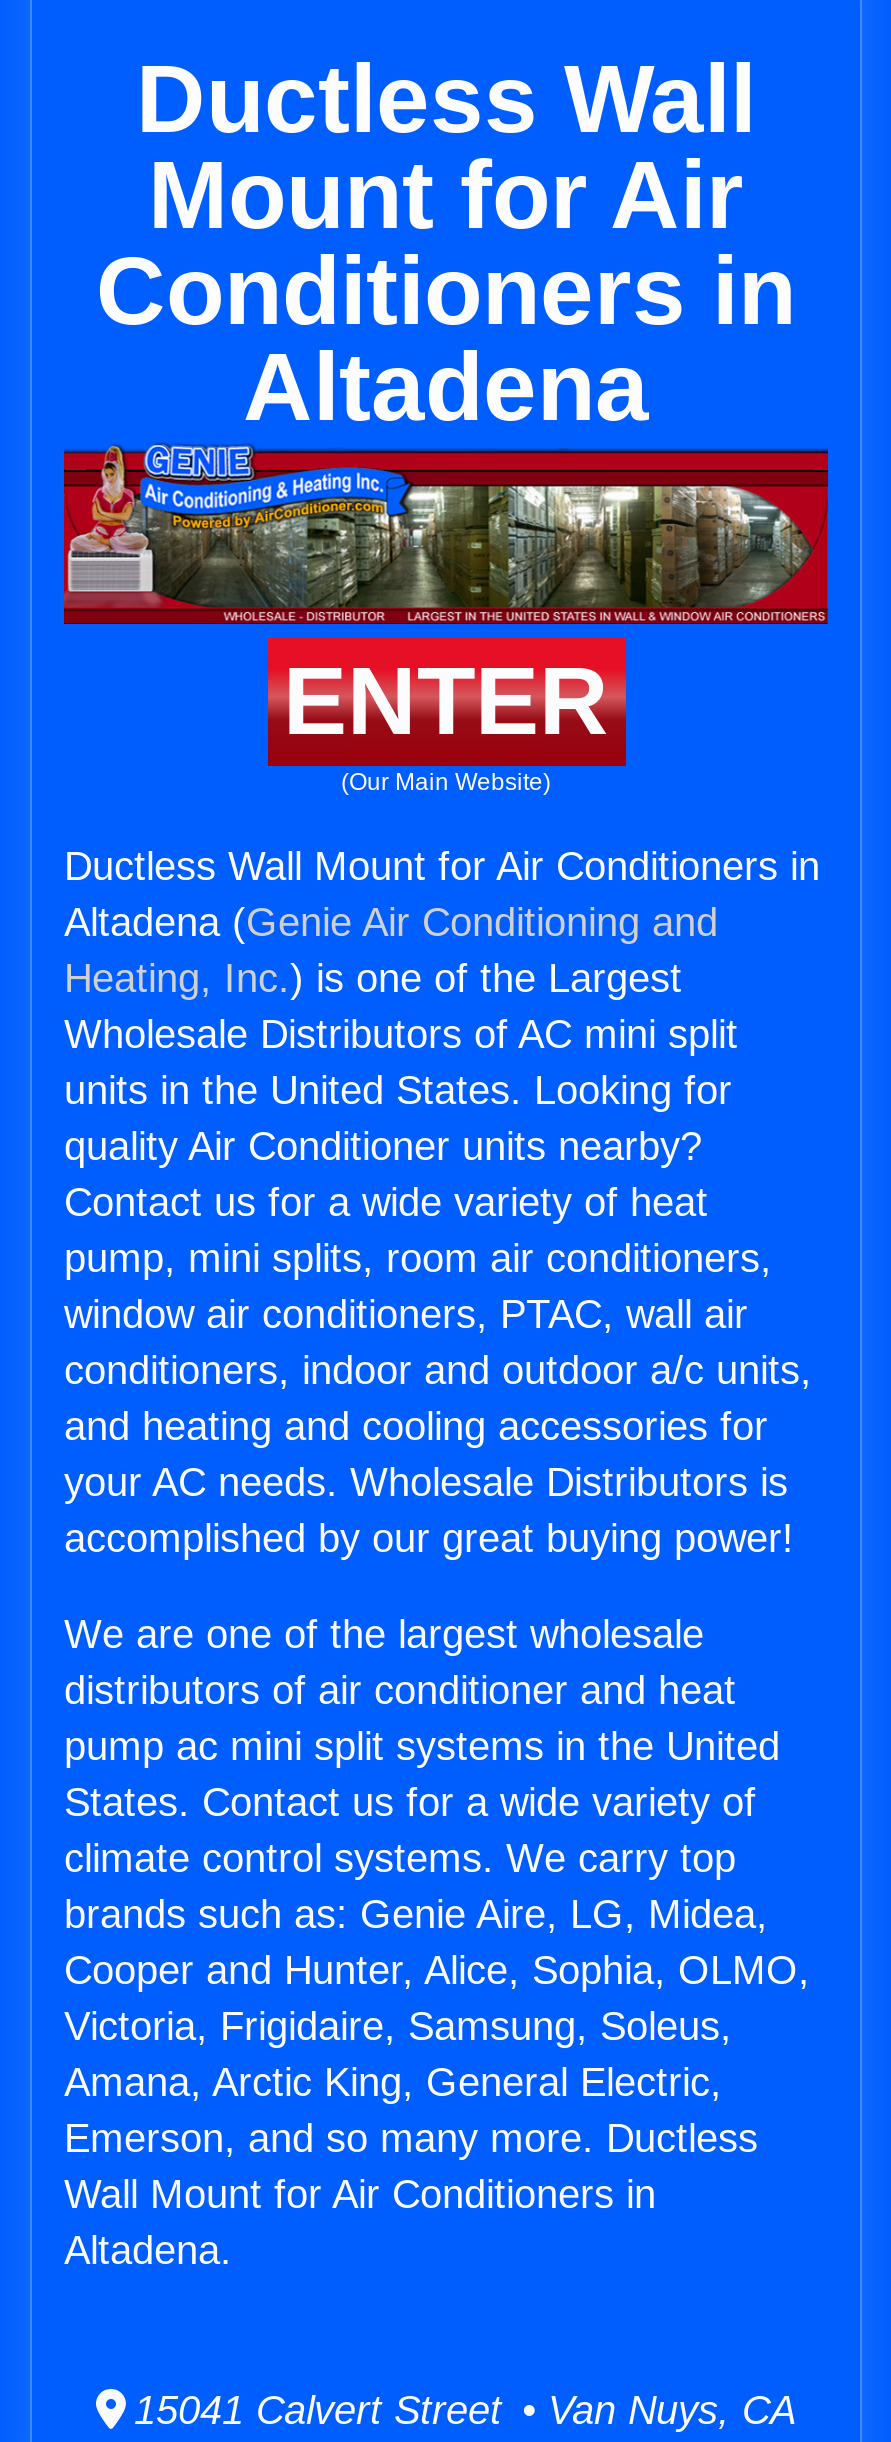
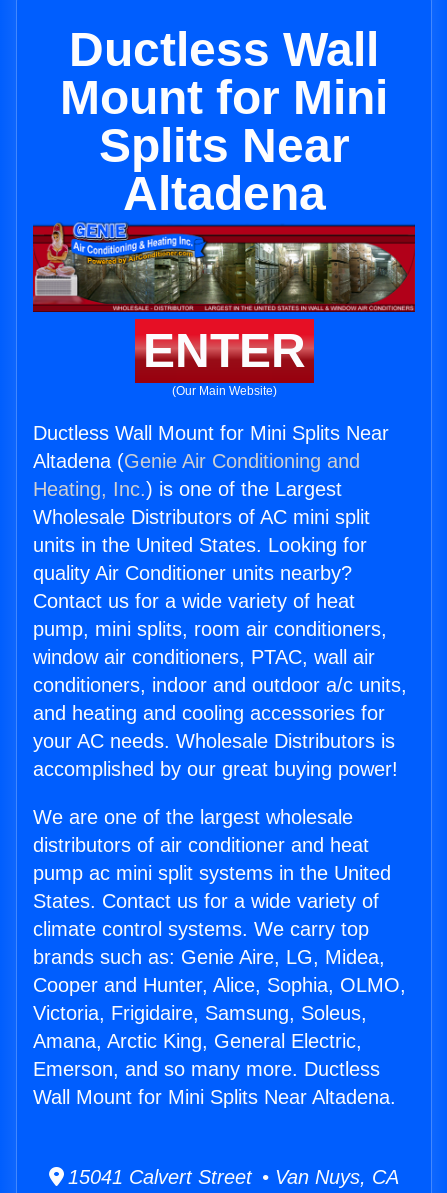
[96,142,796,344] Mount for Air | Conditioners in -> [60,71,388,172] Mount for Mini | Splits Near
[64,844,820,888] Ductless Wall Mount for Air Conditioners in -> [33,422,389,444] Ductless Wall Mount for Mini Splits Near
[64,2172,656,2272] Wall Mount for Air Conditioners in | Altadena. -> [33,1086,396,1108] Wall Mount for Mini Splits Near Altadena.

